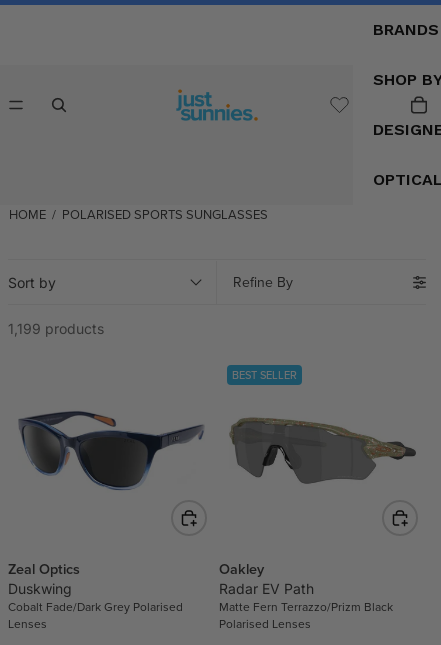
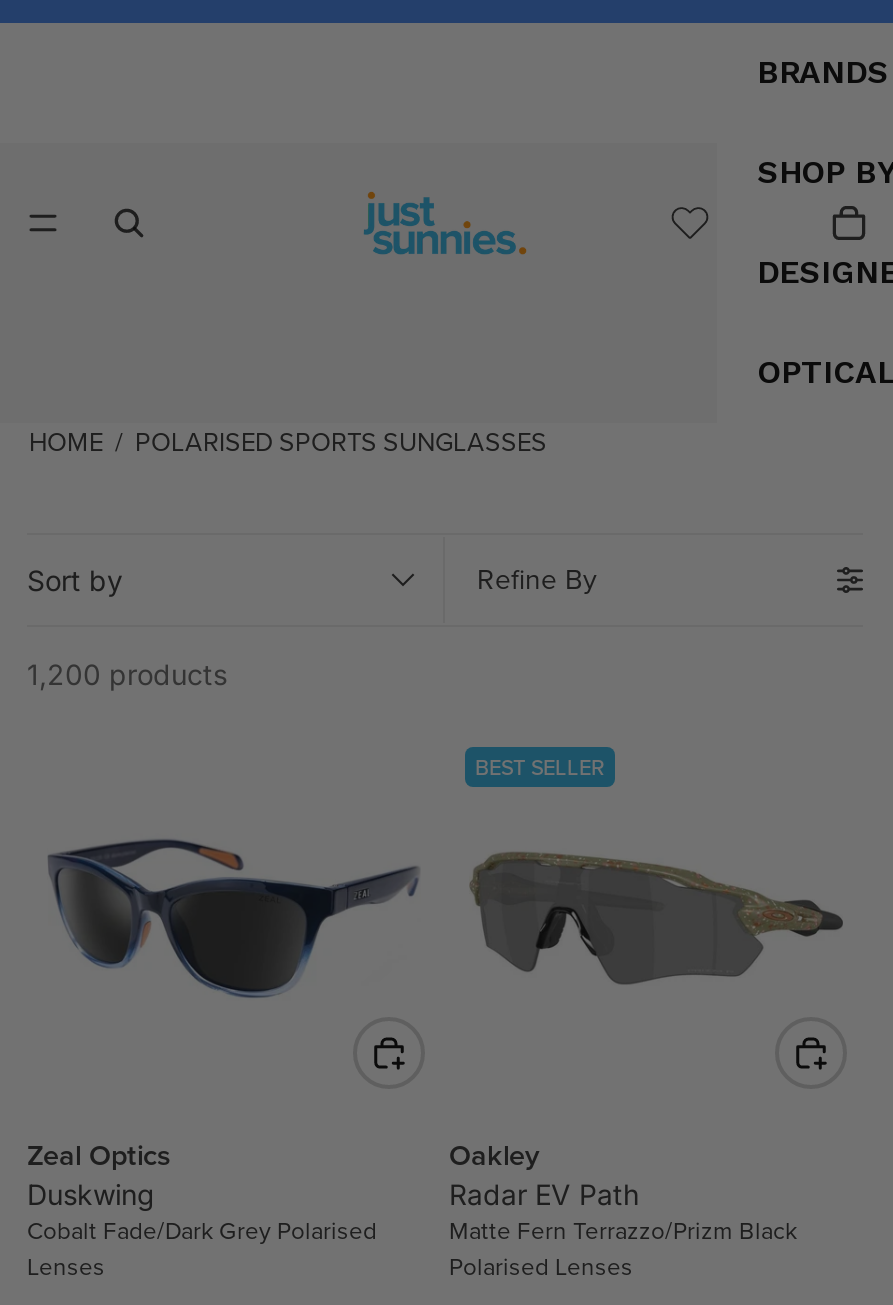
[8,320,104,337] 1,199 products -> [27,657,227,691] 1,200 products

